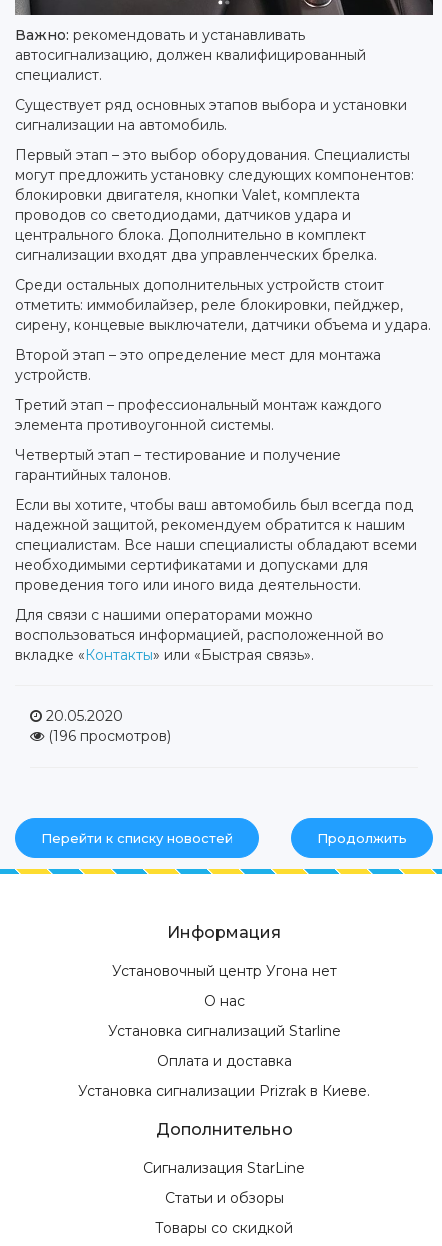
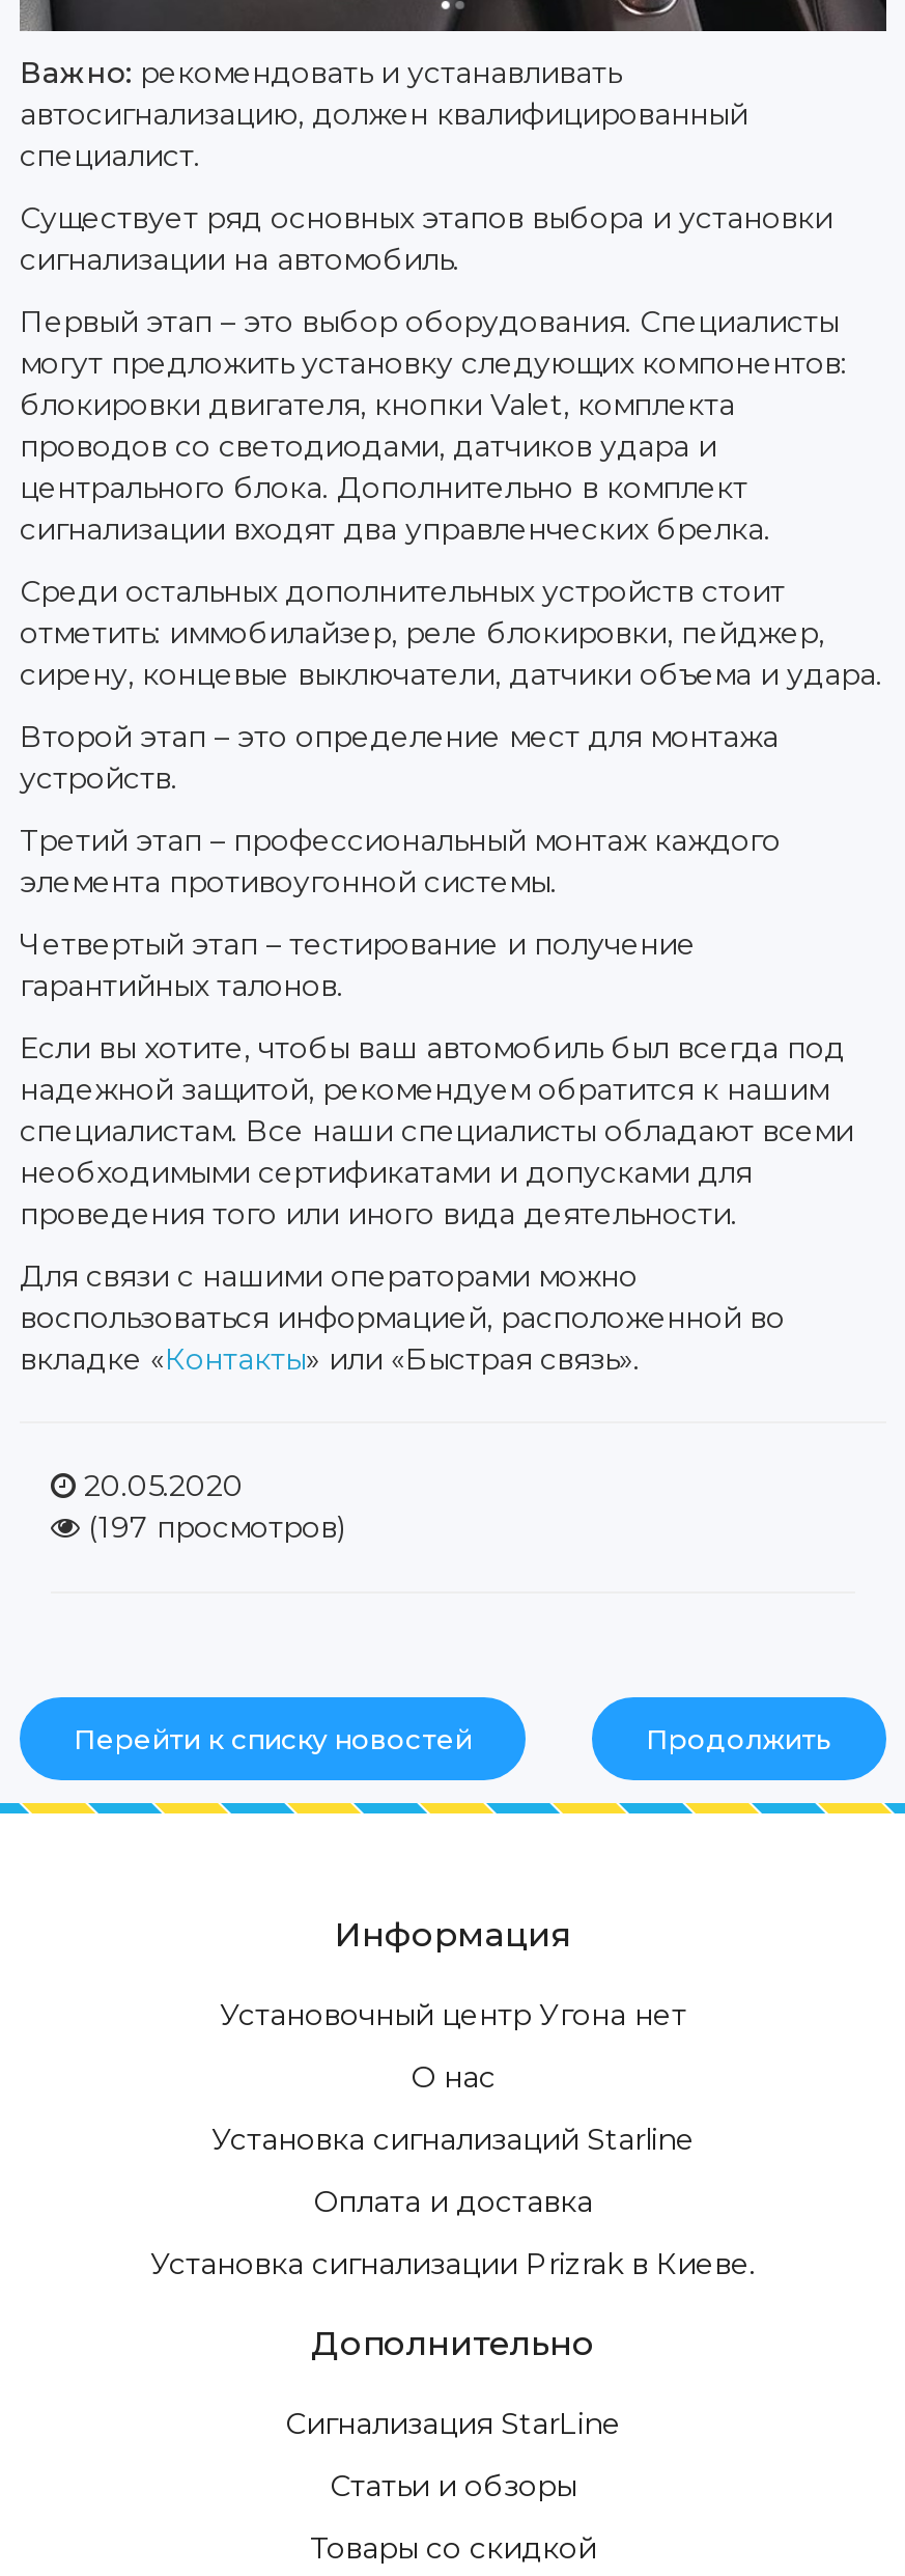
[44,727,171,745] (196 просмотров) -> [80,1508,345,1545] (197 просмотров)

